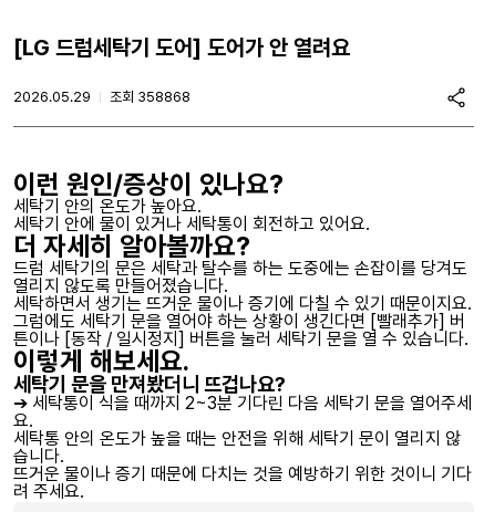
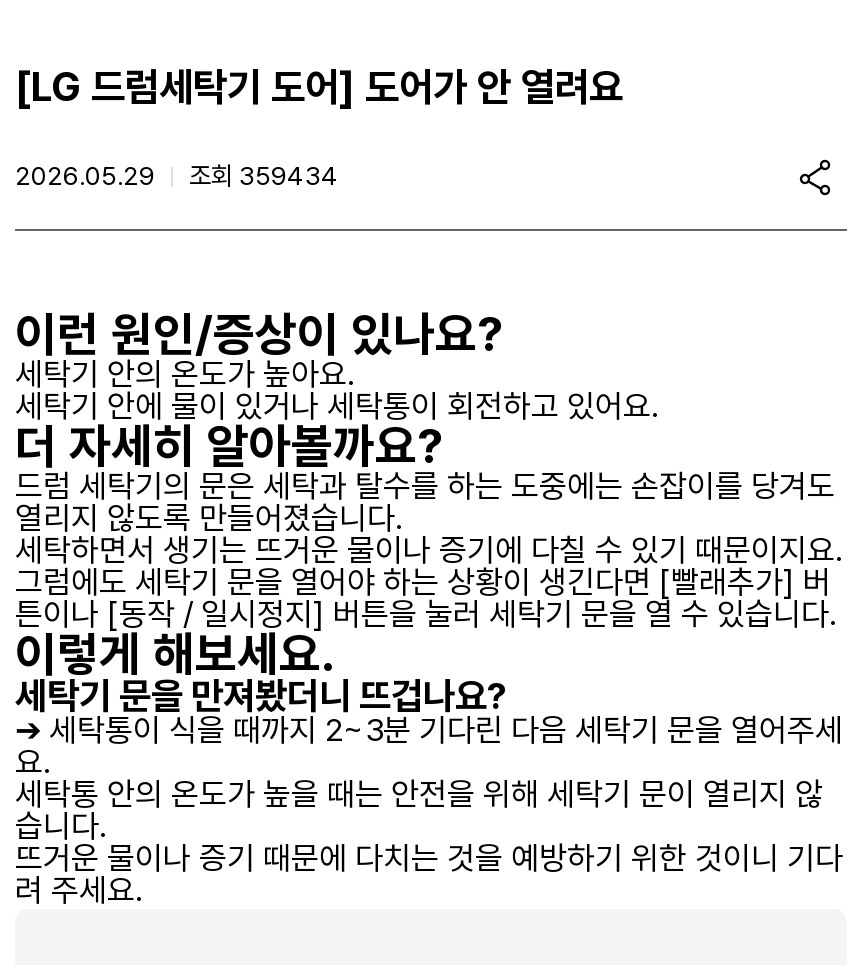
[13,88,190,105] 2026.05.29 조회 358868 -> [15,161,339,191] 2026.05.29 조회 359434

